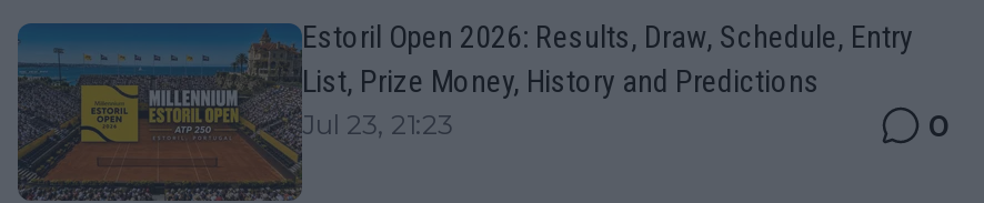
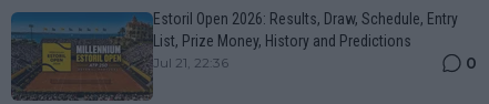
[302,108,453,141] Jul 23, 21:23 -> [153,54,228,71] Jul 21, 22:36

